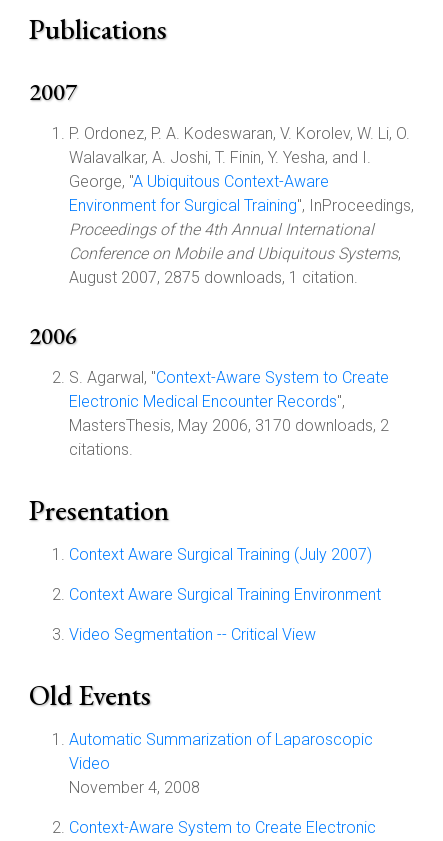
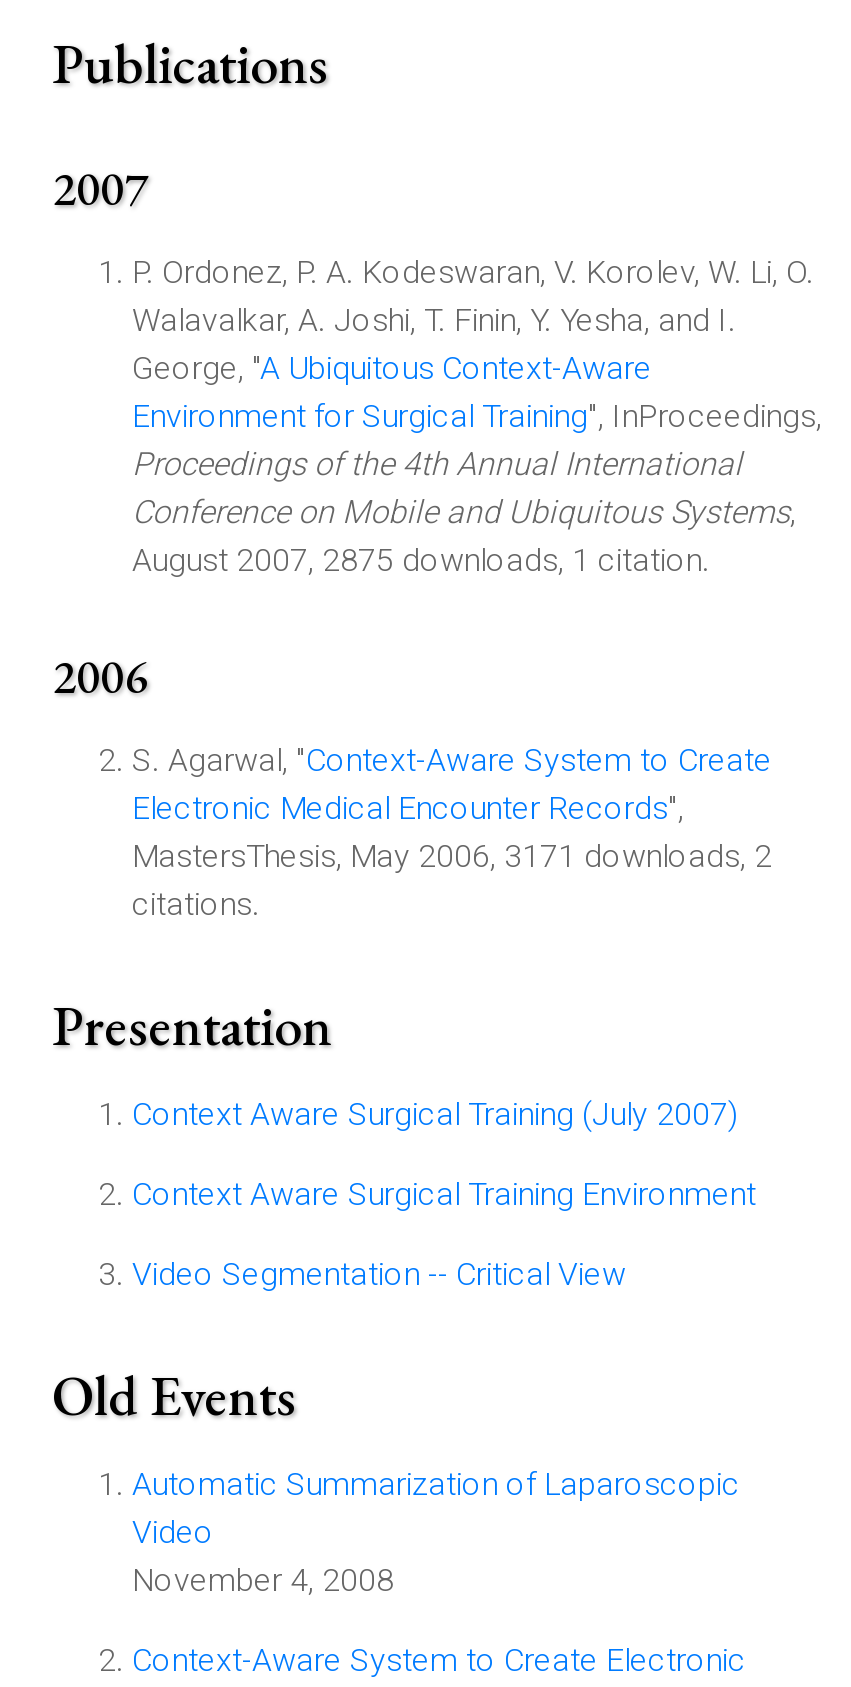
[69,416,389,435] MastersThesis, May 2006, 3170 downloads, 2 -> [132,837,772,875] MastersThesis, May 2006, 3171 downloads, 2

